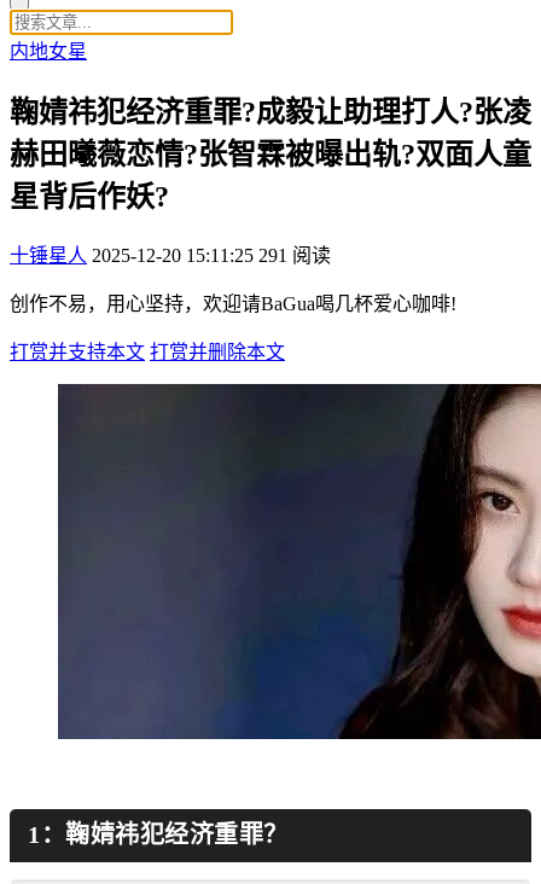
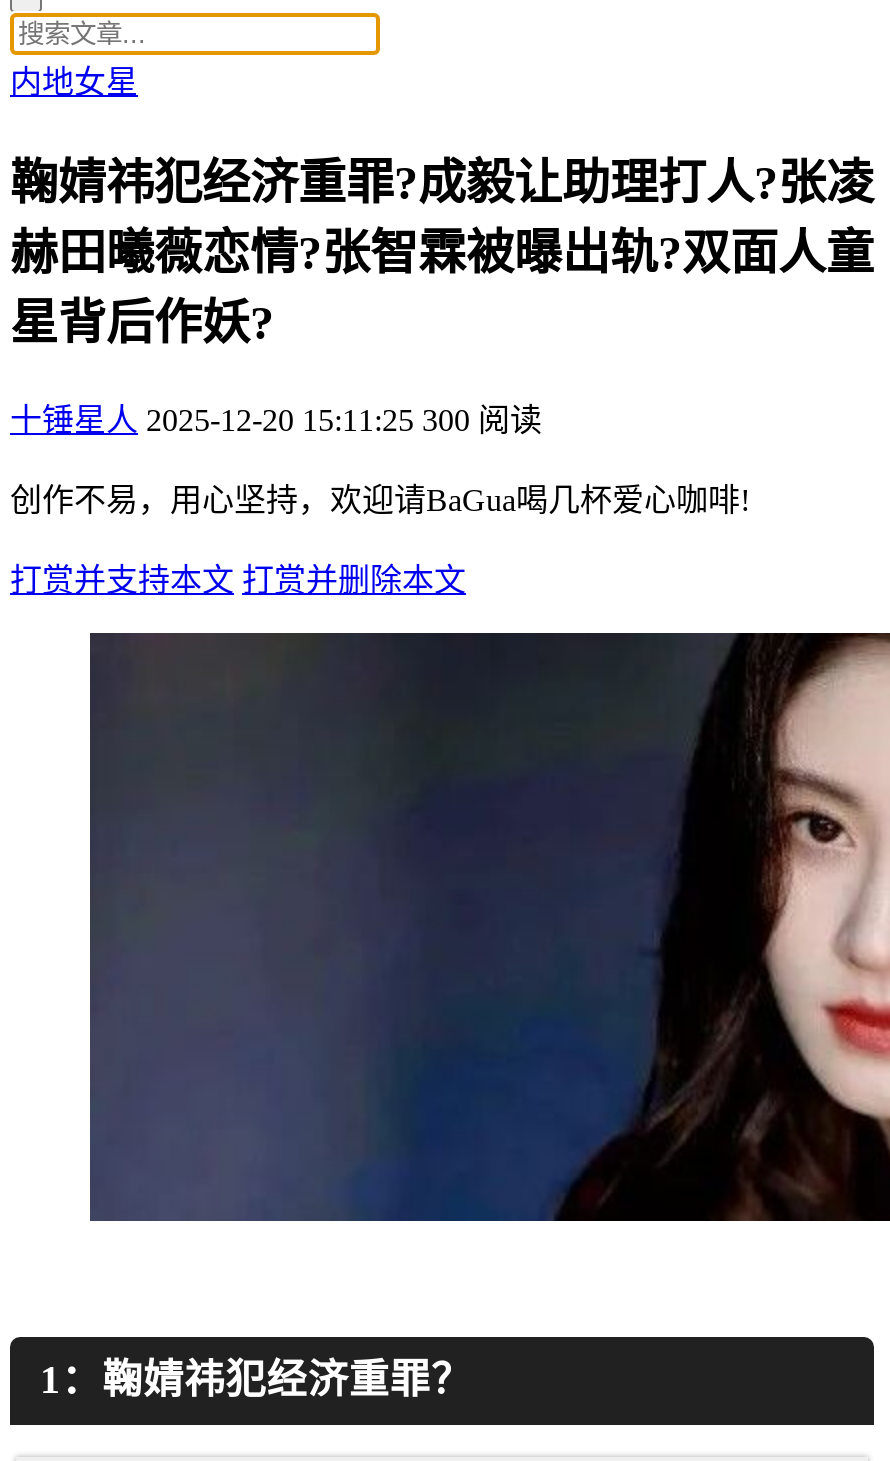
[10,245,331,265] 十锤星人 2025-12-20 15:11:25 291 阅读 -> [10,403,542,437] 十锤星人 2025-12-20 15:11:25 300 阅读

